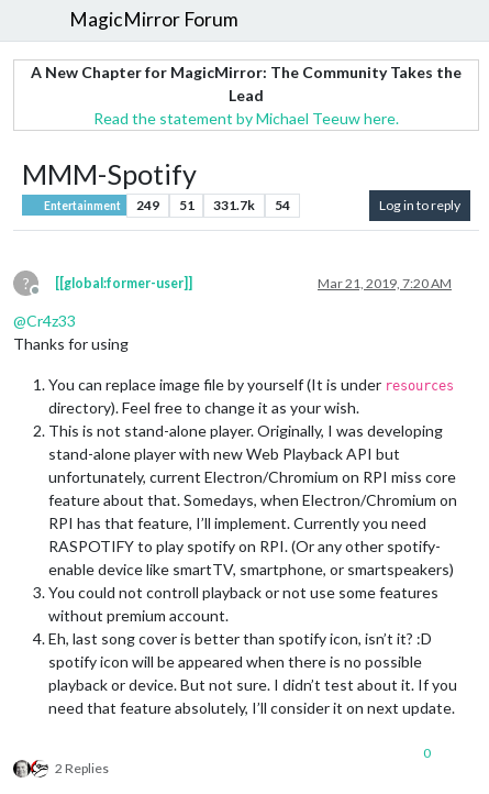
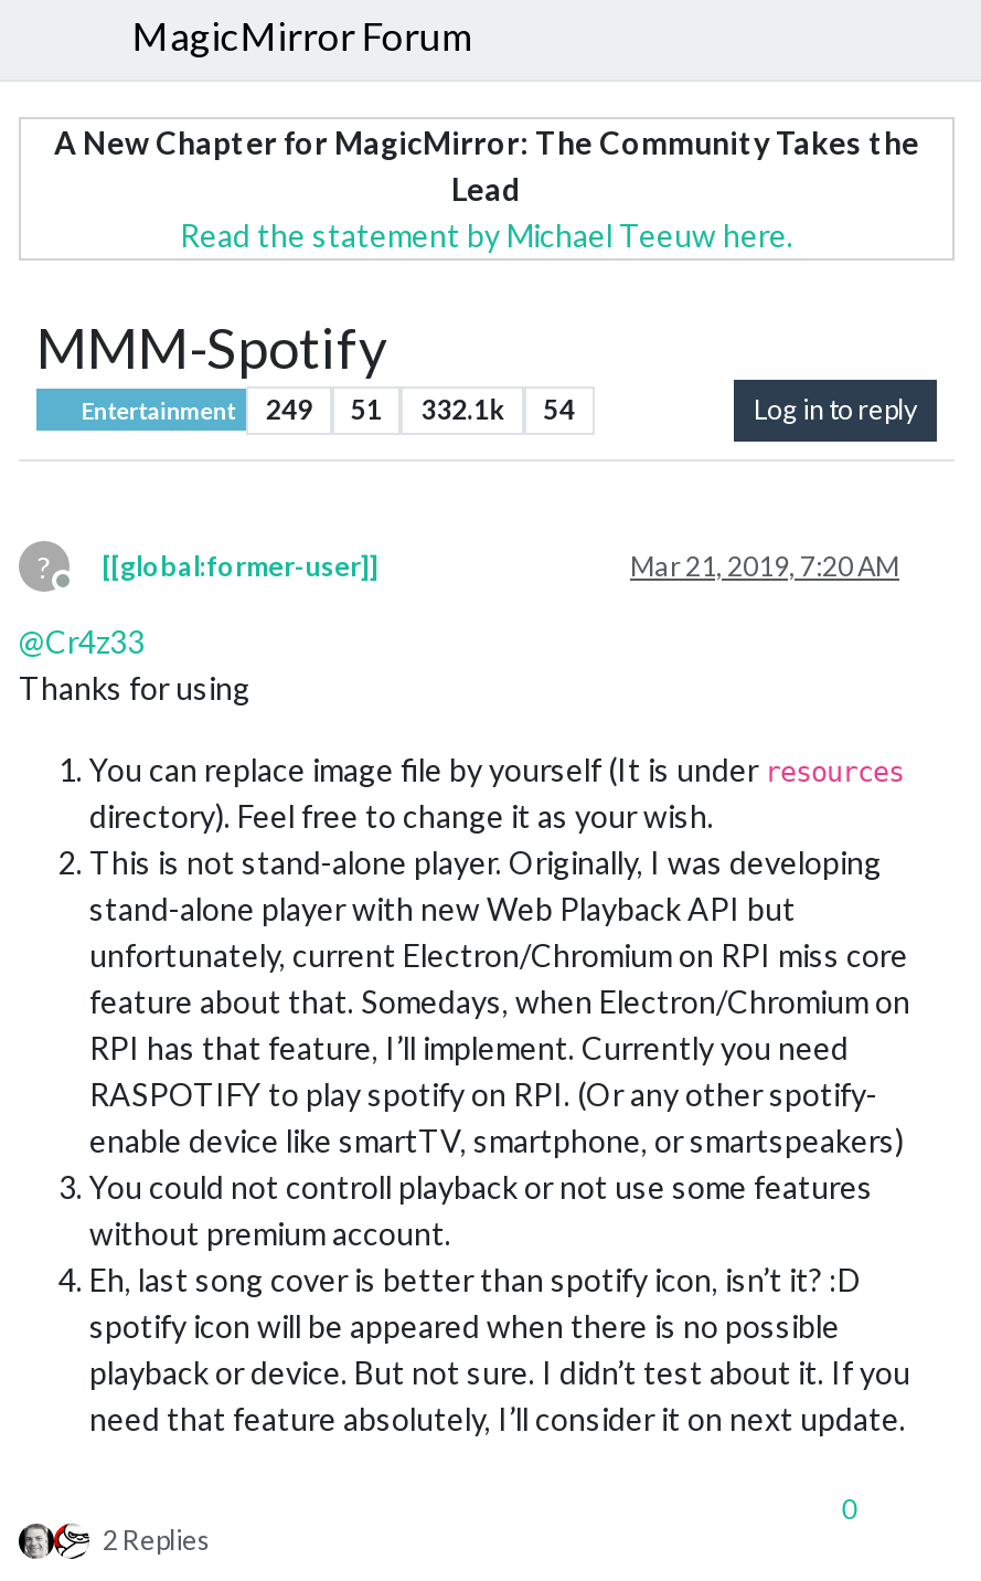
[42,197,290,213] Entertainment 249 51 331.7k 54 -> [76,393,574,426] Entertainment 249 51 332.1k 54

